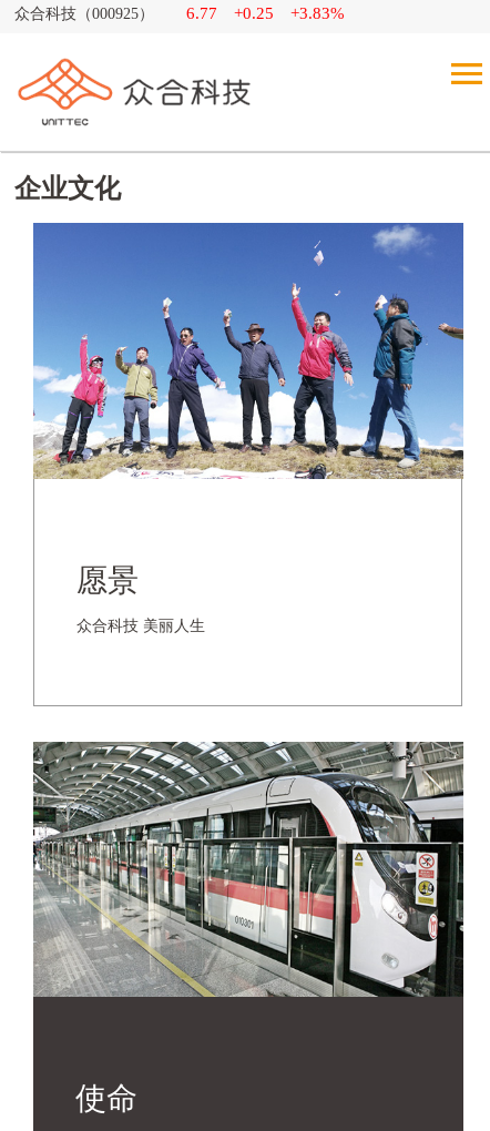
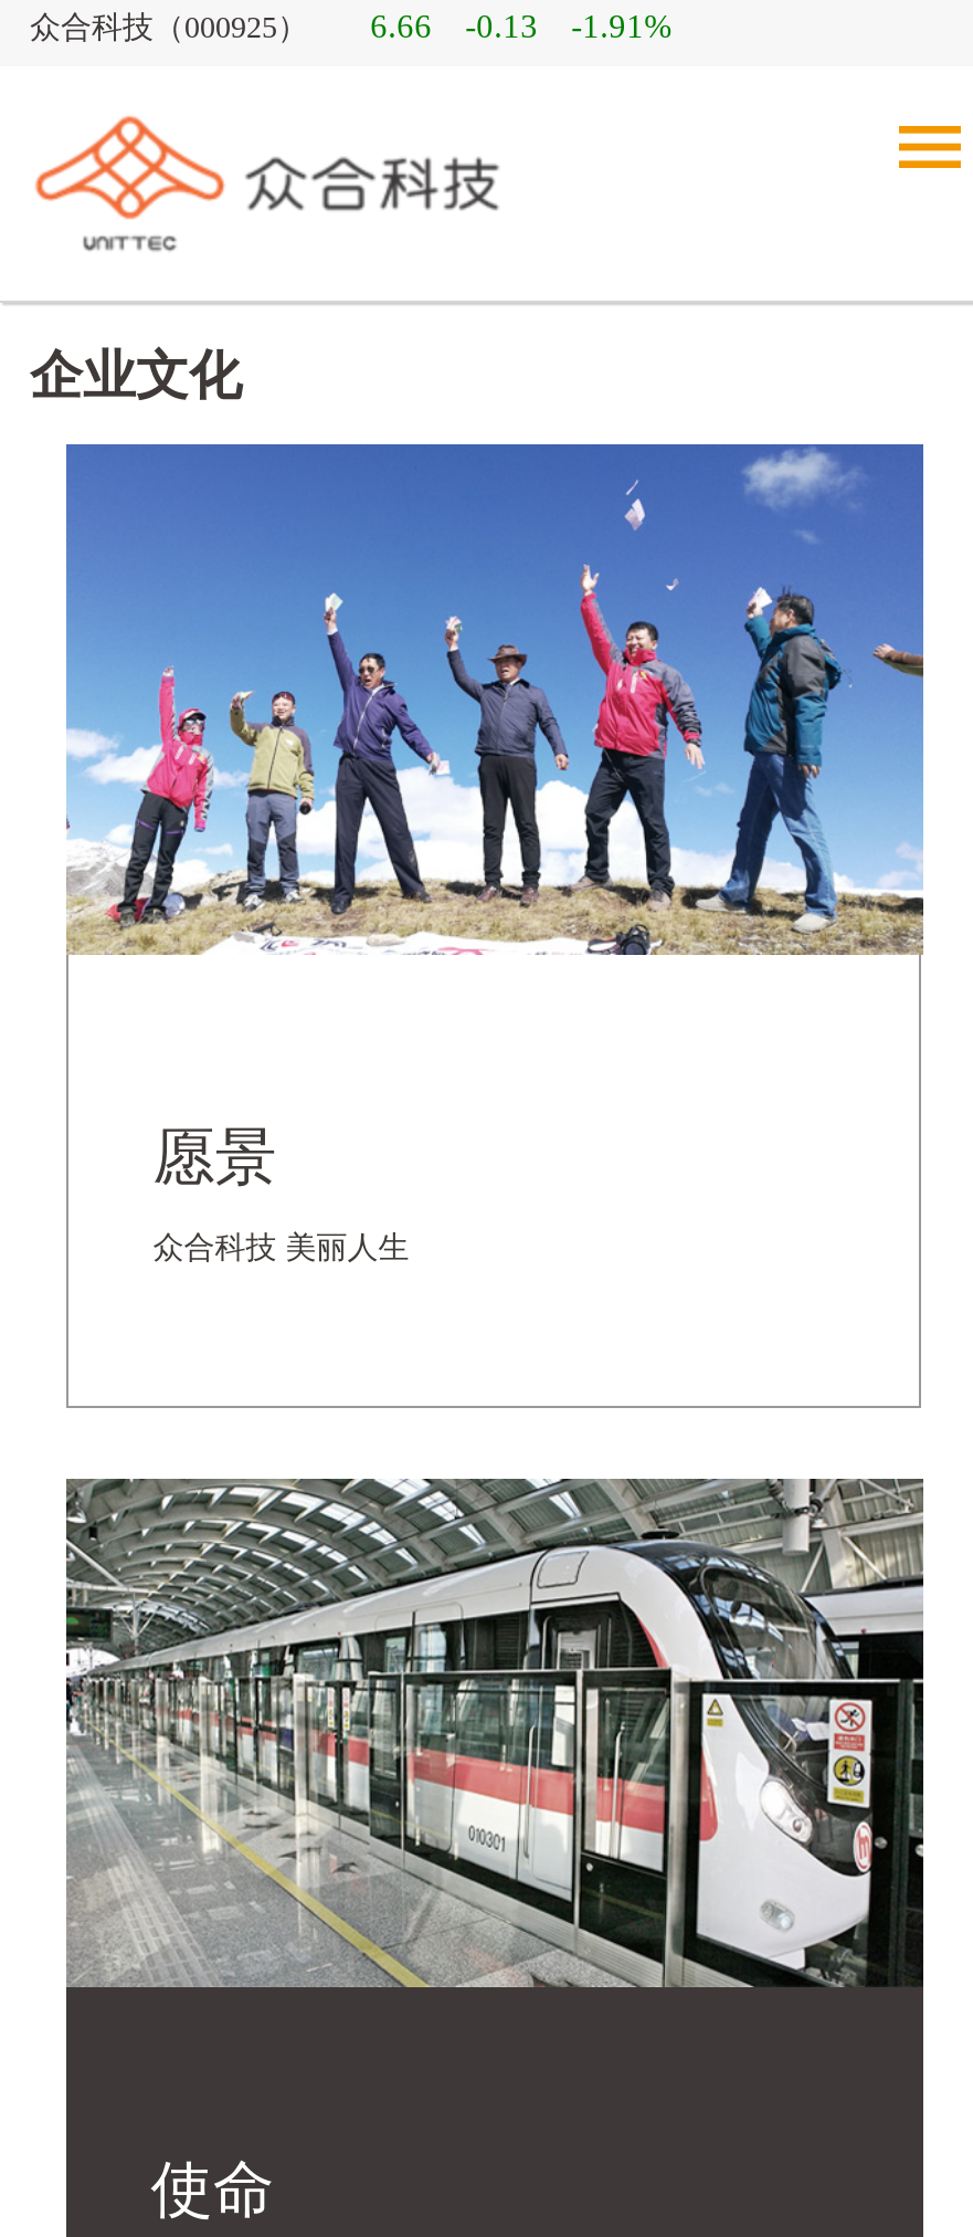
[186,4,217,22] 6.77 -> [370,9,432,44] 6.66
[233,4,273,22] +0.25 -> [465,9,538,44] -0.13
[290,4,344,22] +3.83% -> [571,9,673,44] -1.91%

